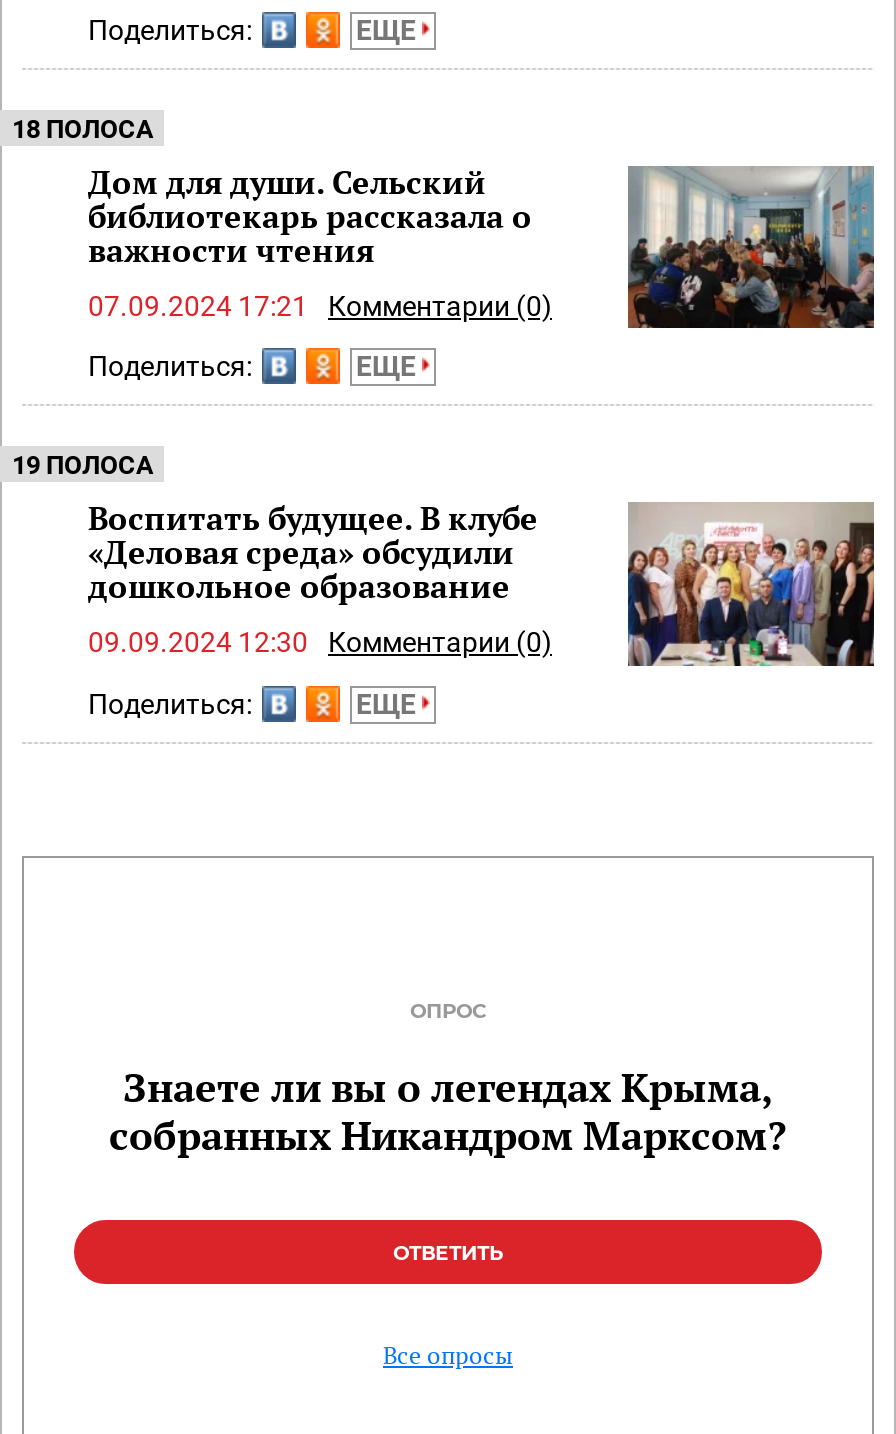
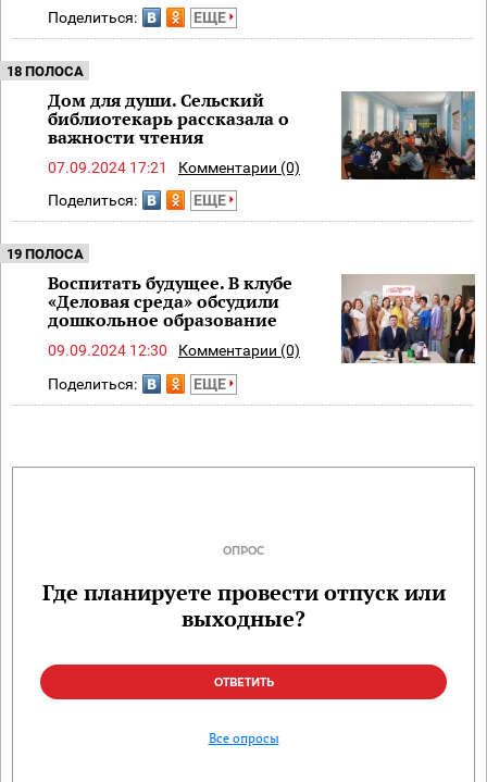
[109,1060,787,1162] Знаете ли вы о легендах Крыма, | собранных Никандром Марксом? -> [42,577,445,633] Где планируете провести отпуск или | выходные?

